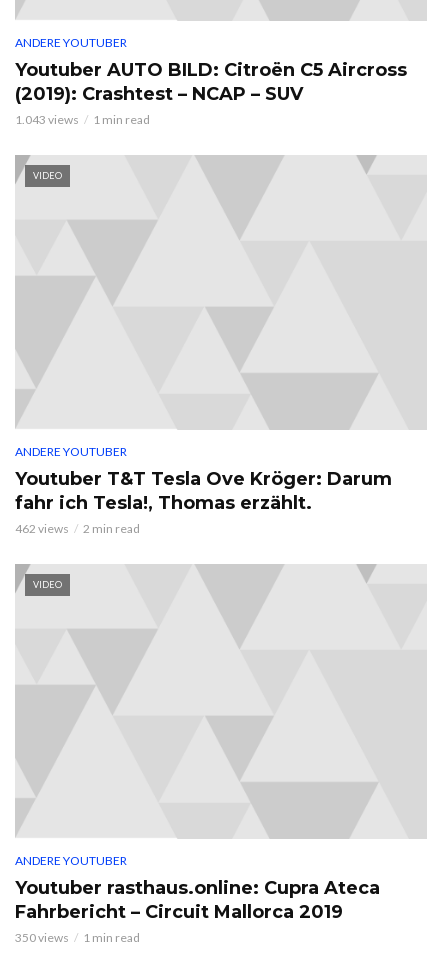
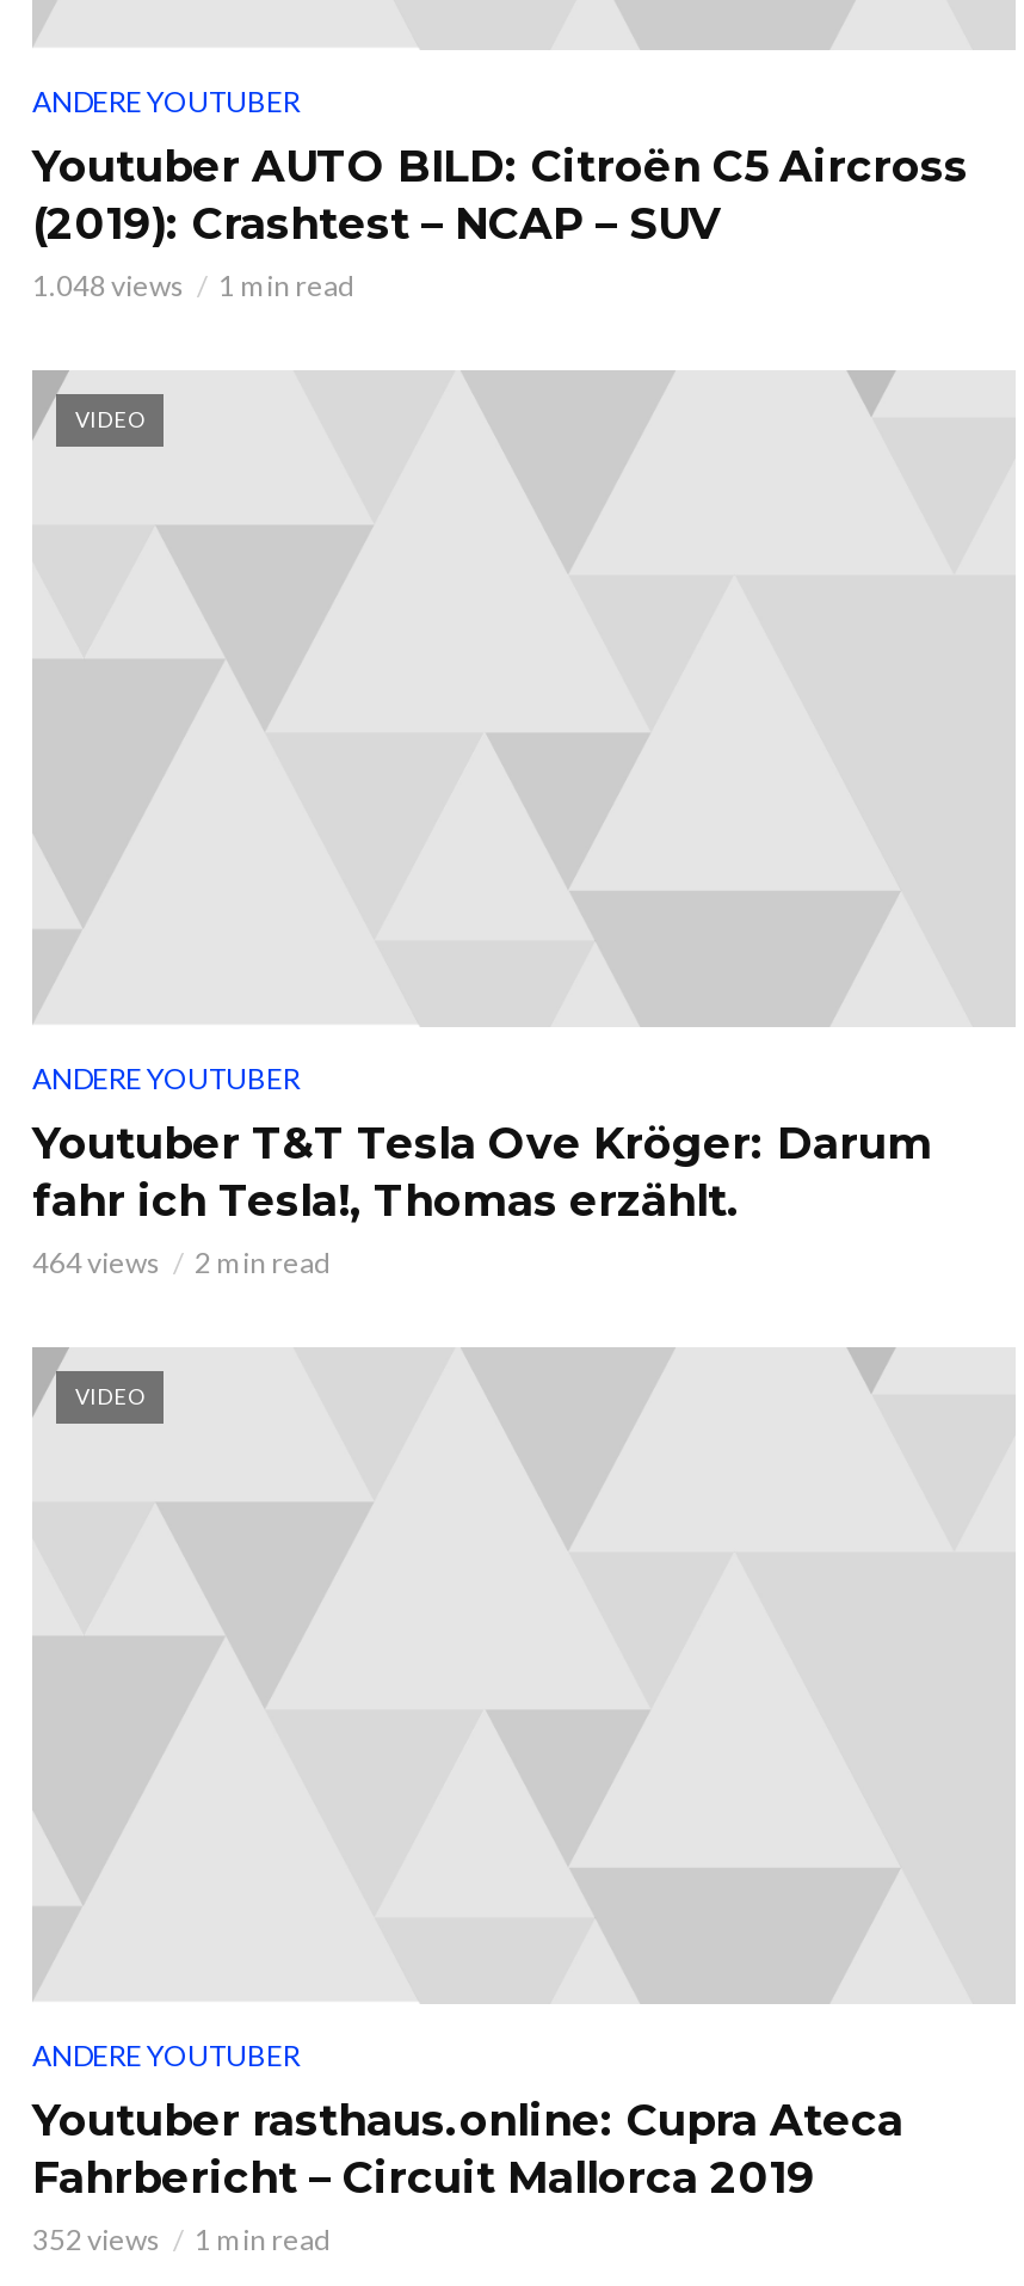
[15,112,150,127] 1.043 views 1 min read -> [32,268,354,304] 1.048 views 1 min read
[15,521,140,536] 462 views 2 min read -> [32,1245,331,1281] 464 views 2 min read
[15,930,140,945] 350 views 1 min read -> [32,2222,331,2258] 352 views 1 min read

